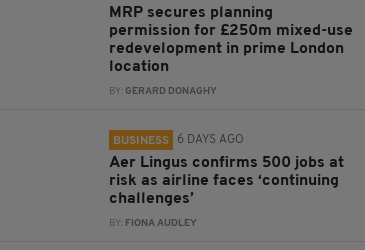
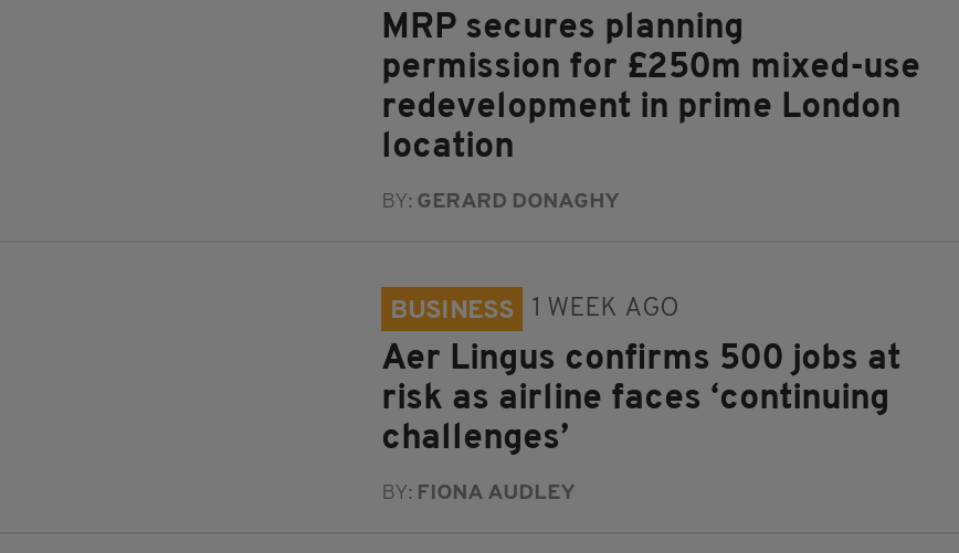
[177,134,244,146] 6 DAYS AGO -> [532,296,680,323] 1 WEEK AGO

